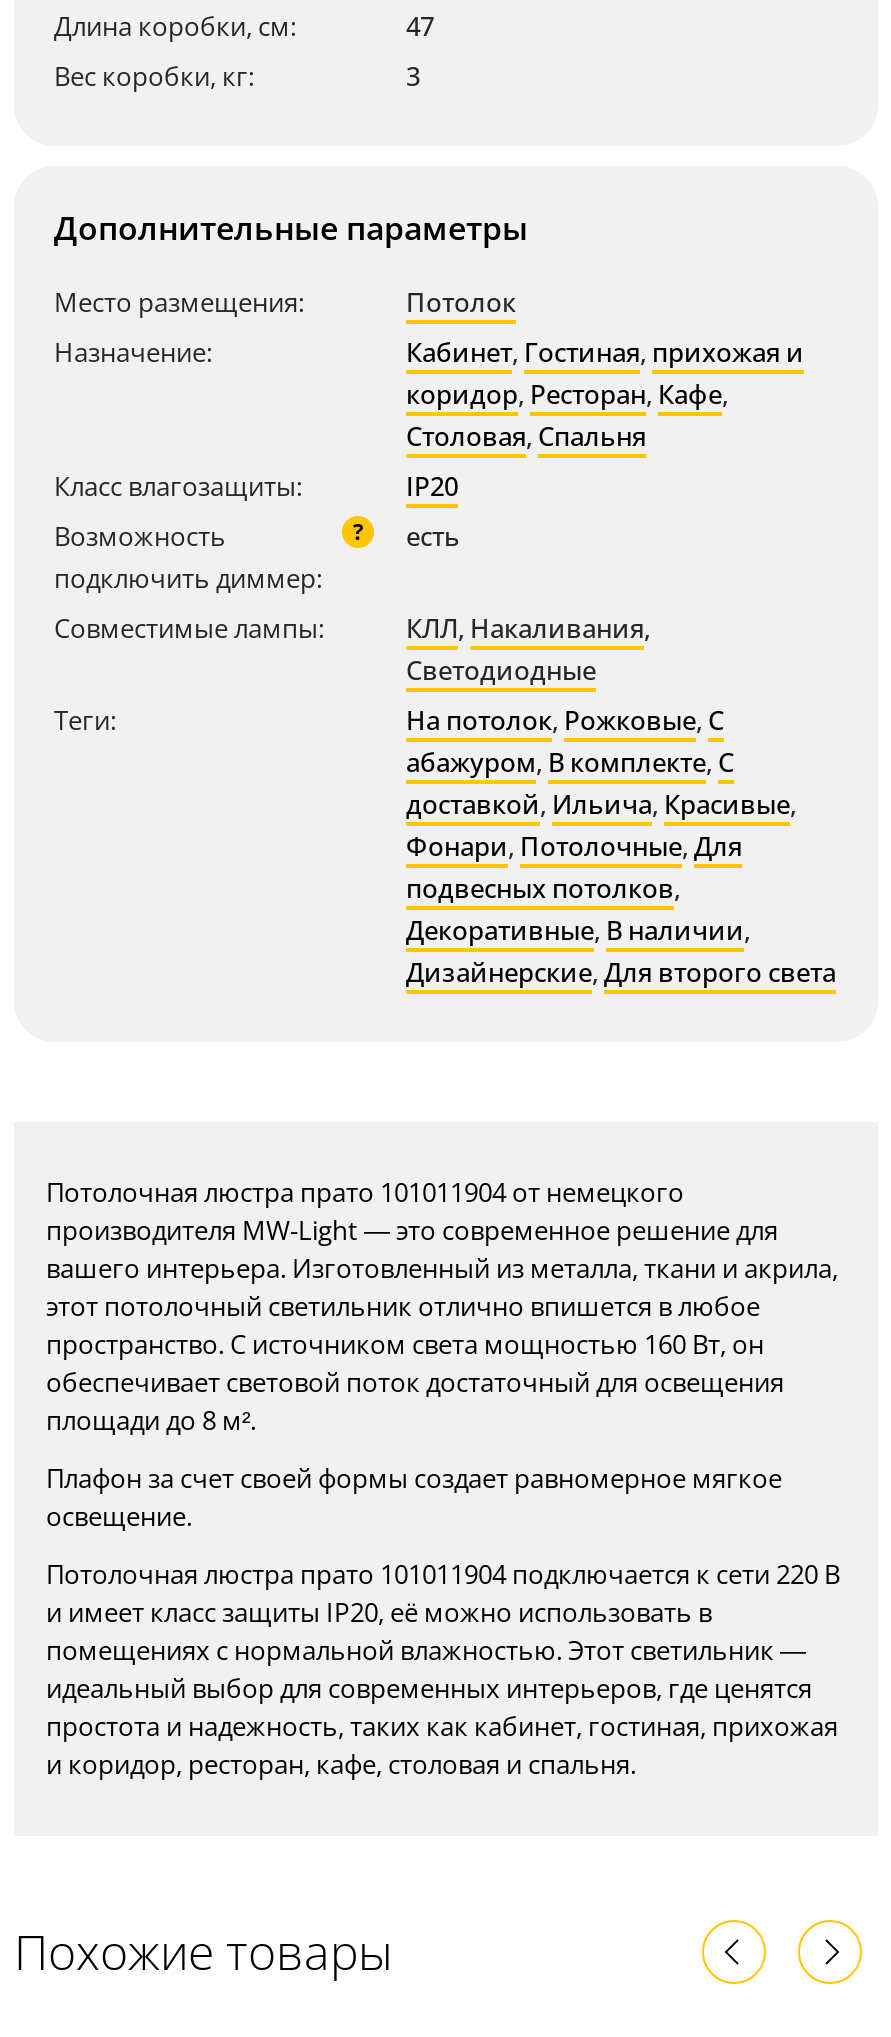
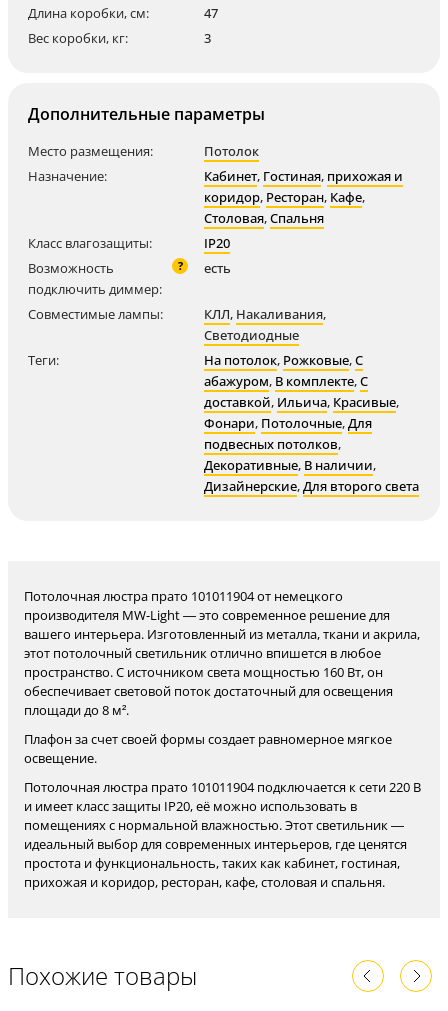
[46,1708,838,1782] простота и надежность, таких как кабинет, гостиная, прихожая | и коридор, ресторан, кафе, столовая и спальня. -> [24,854,400,891] простота и функциональность, таких как кабинет, гостиная, | прихожая и коридор, ресторан, кафе, столовая и спальня.

